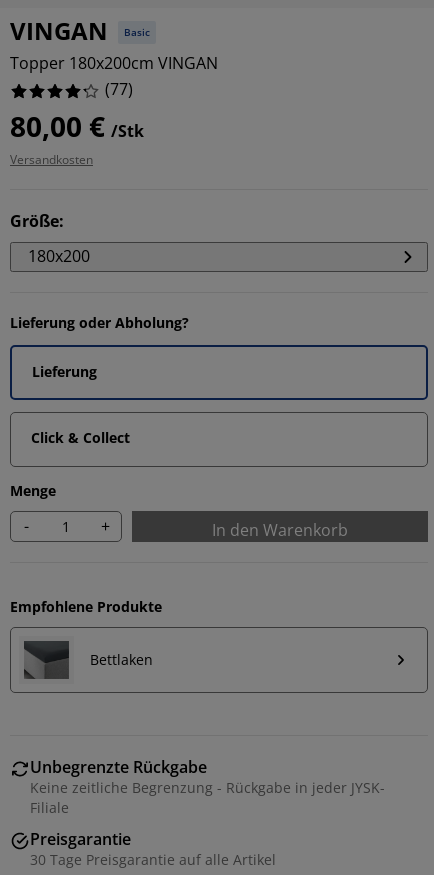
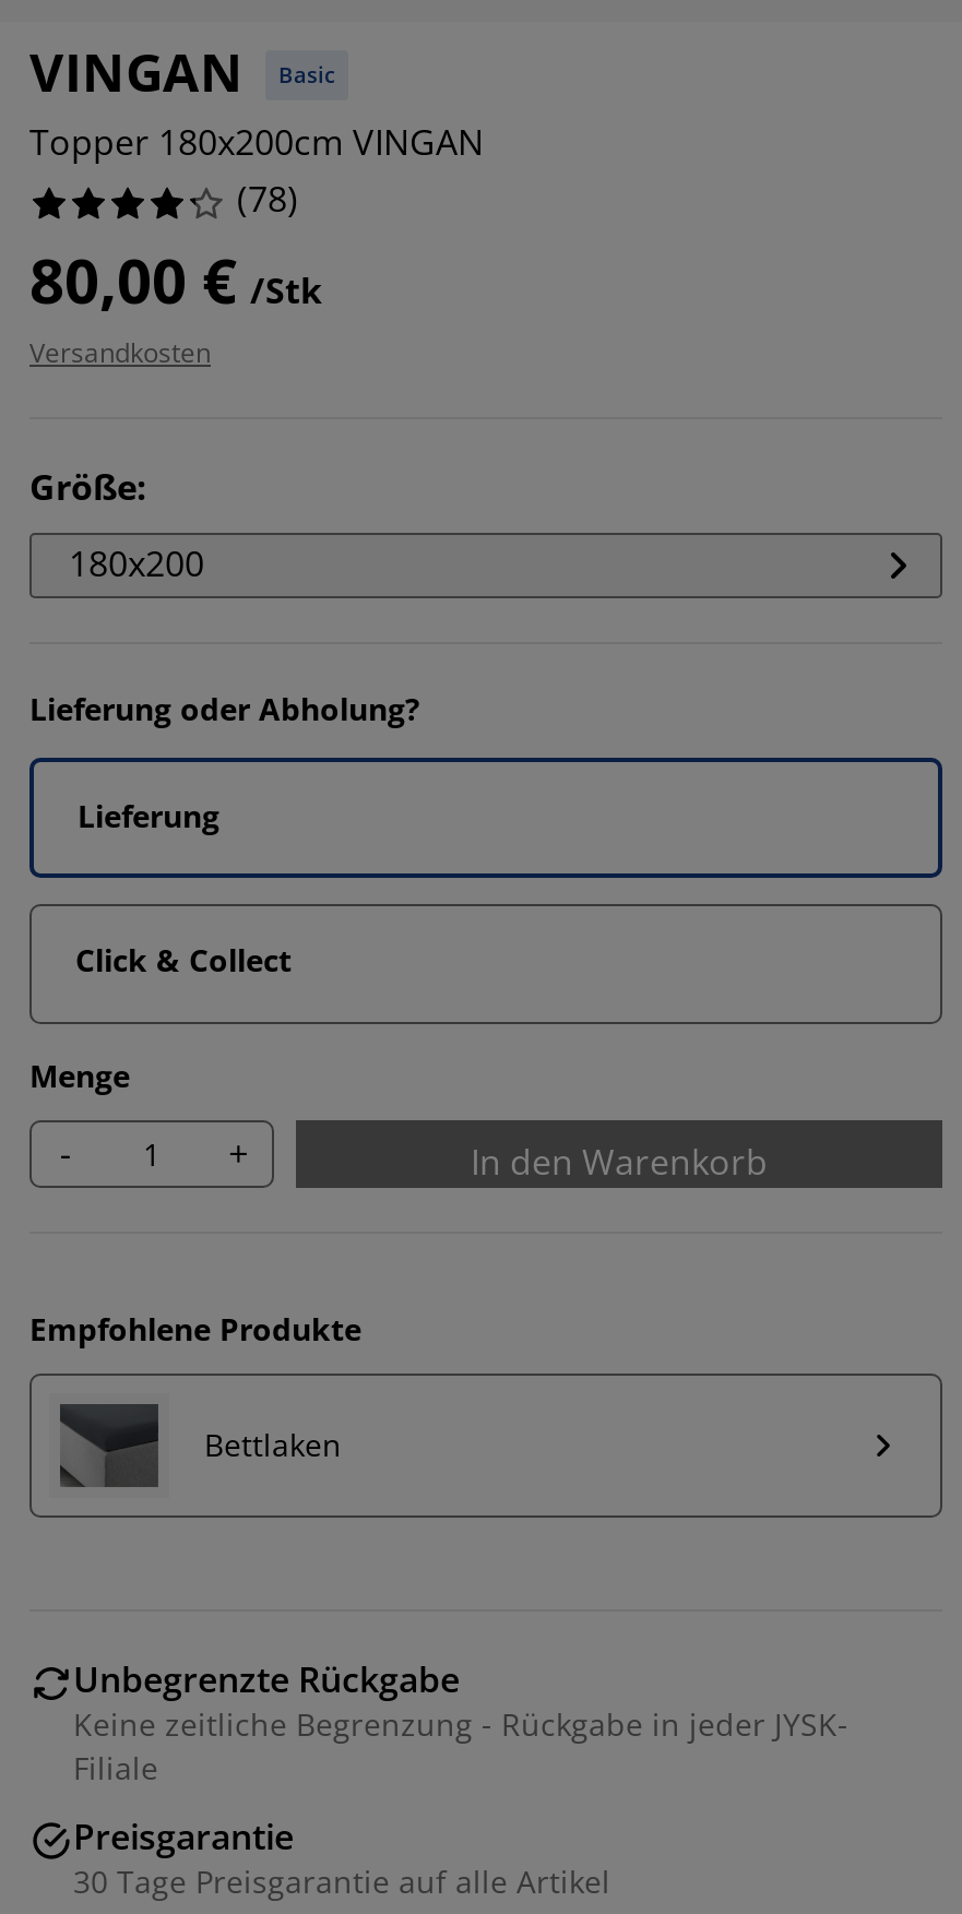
[105,77,133,99] (77) -> [237,174,298,222] (78)

